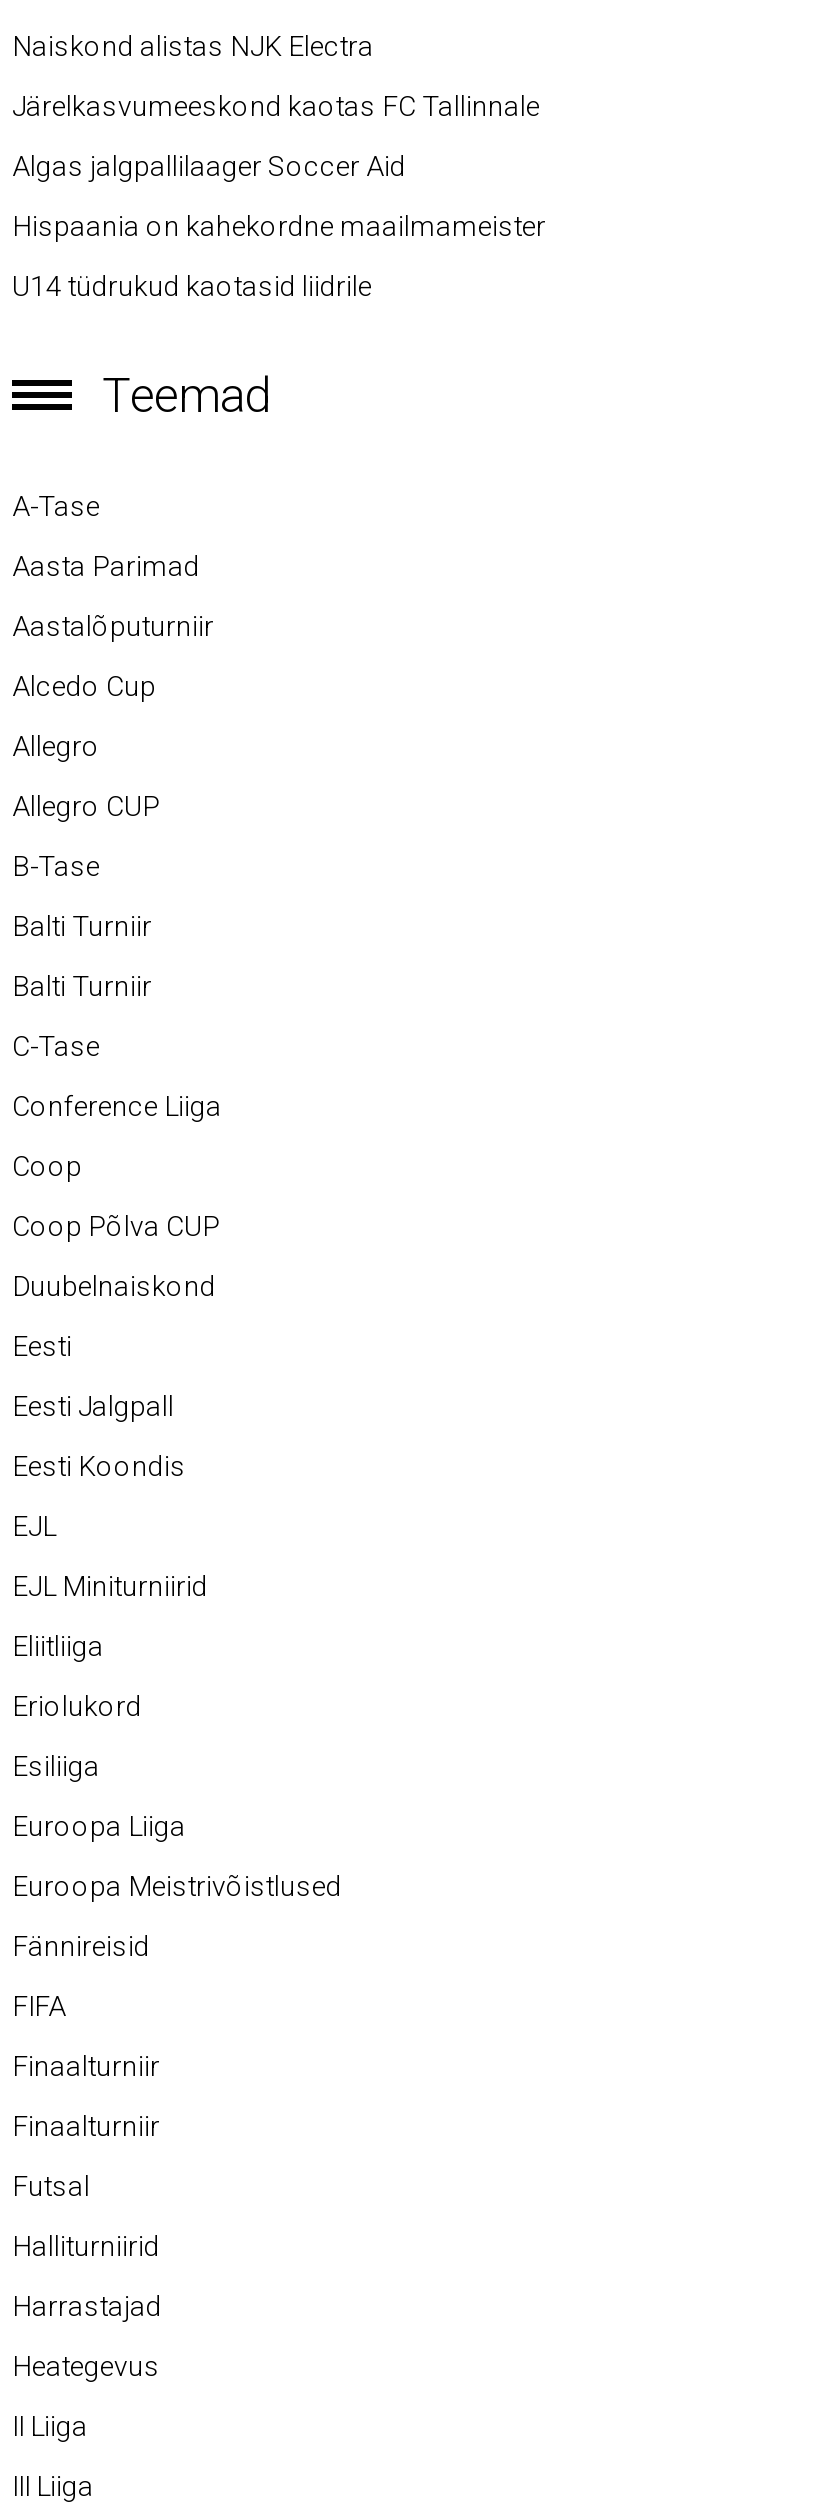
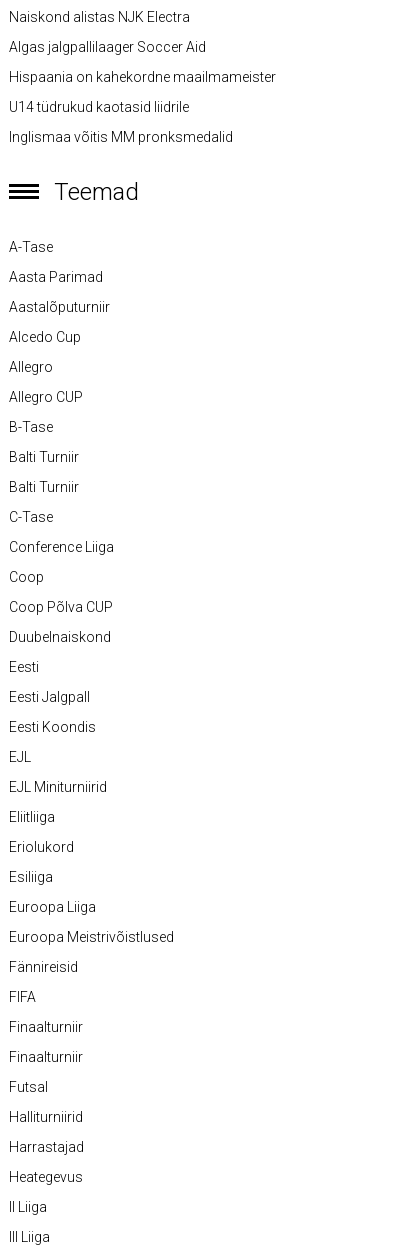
[12,89,540,121] Järelkasvumeeskond kaotas FC Tallinnale -> none
moved [12,149,546,301] -> [9,39,276,115]: Algas jalgpallilaager Soccer Aid | Hispaania on kahekordne maailmameister | U14 tüdrukud kaotasid liidrile
none -> [9,129,233,145] Inglismaa võitis MM pronksmedalid

